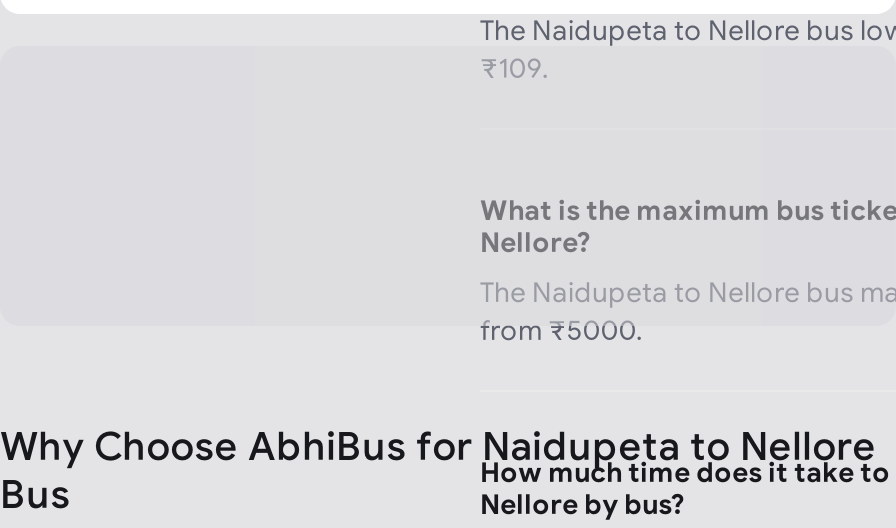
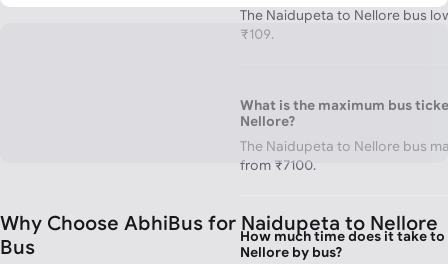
[480,313,642,345] from ₹5000. -> [240,157,316,173] from ₹7100.

